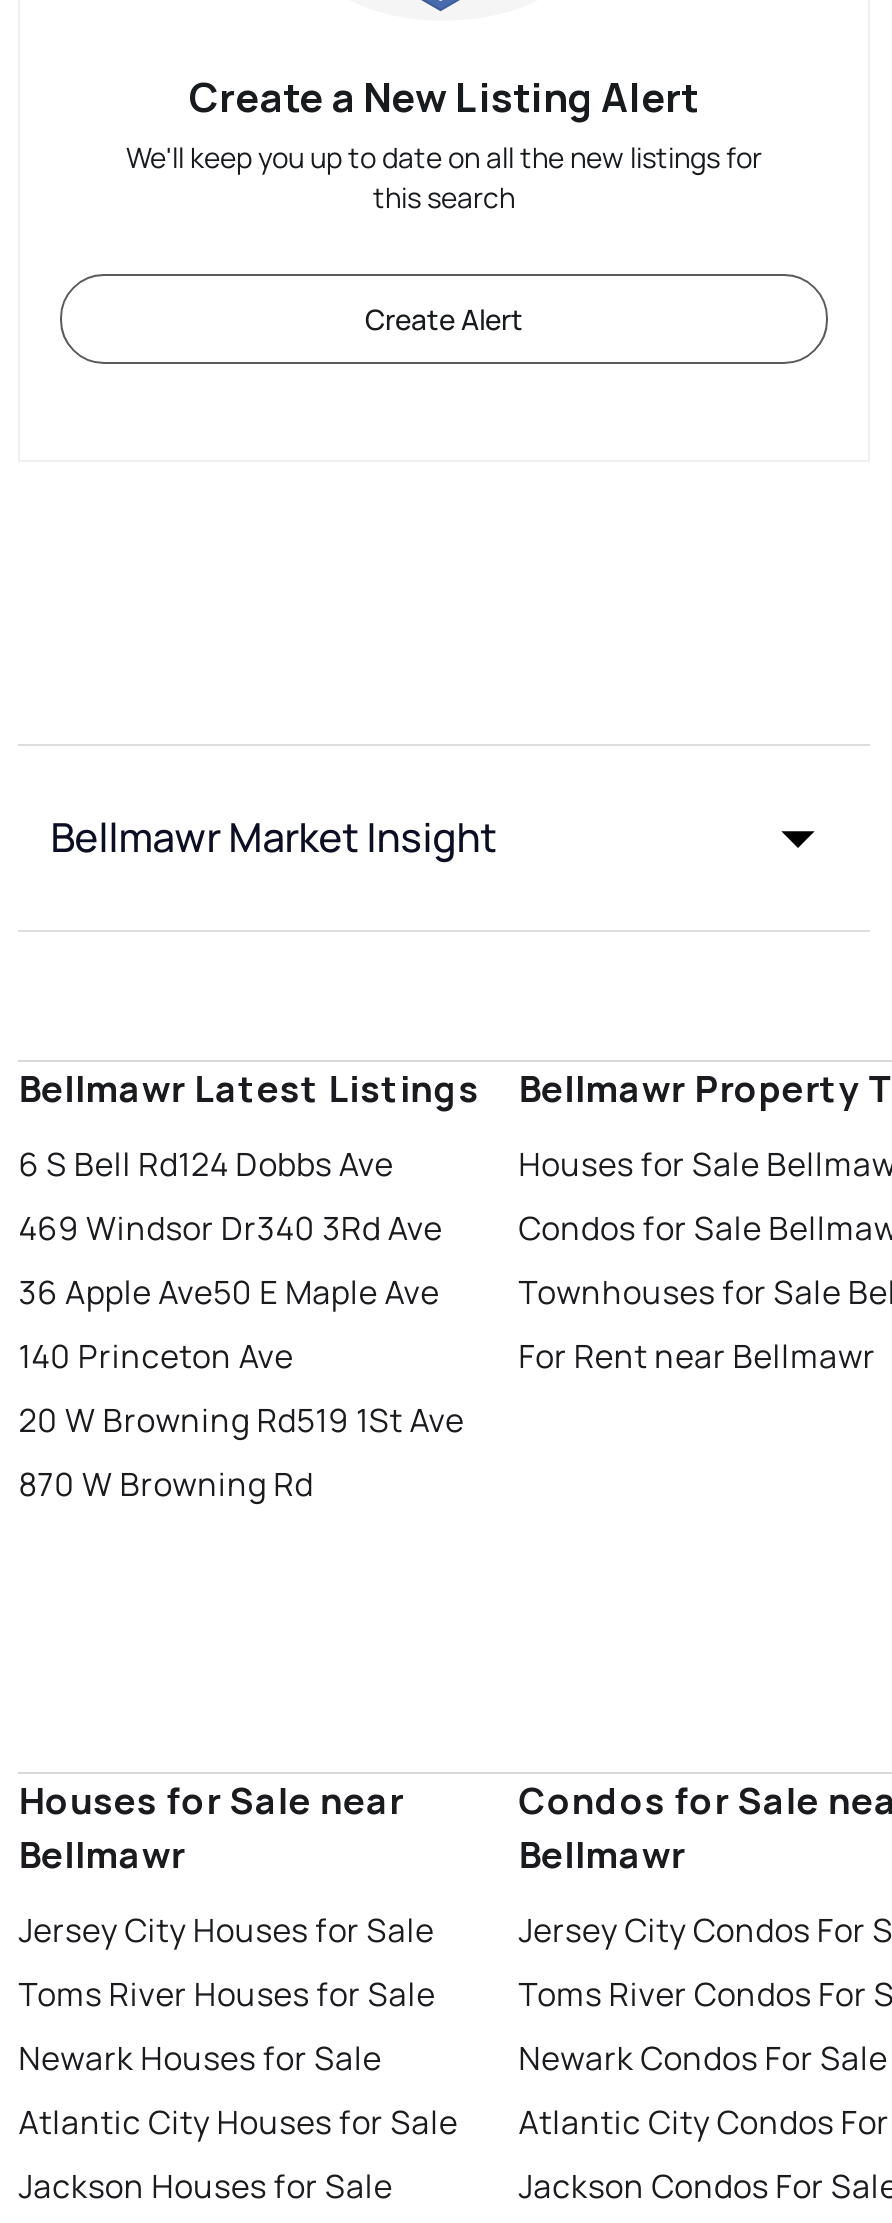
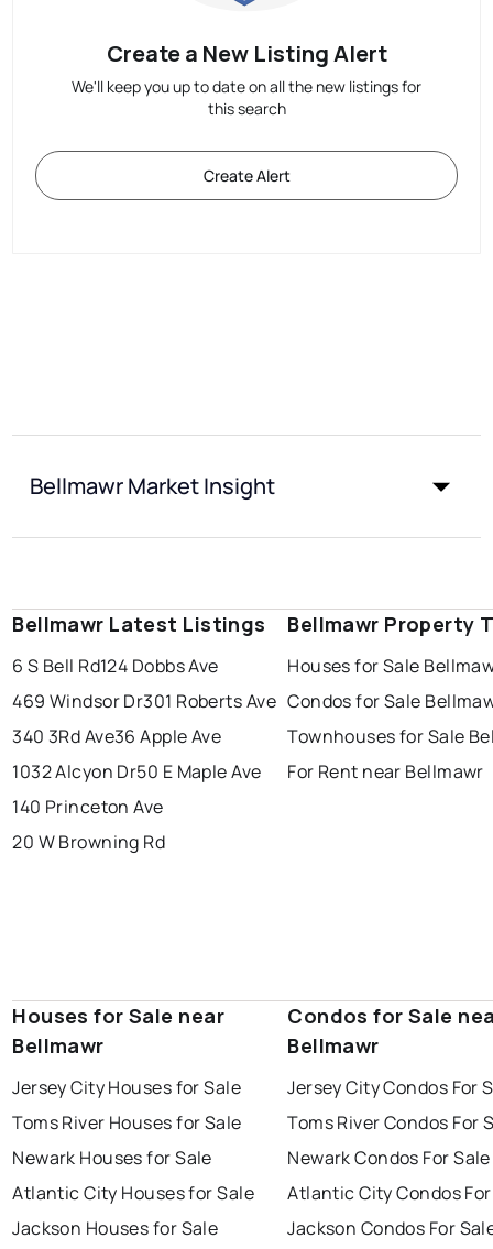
[18,1207,442,1315] 469 Windsor Dr340 3Rd Ave | 36 Apple Ave50 E Maple Ave -> [12,689,276,783] 469 Windsor Dr301 Roberts Ave | 340 3Rd Ave36 Apple Ave | 1032 Alcyon Dr50 E Maple Ave
moved [18,1335,293,1379] -> [12,794,164,818]: 140 Princeton Ave
[18,1399,464,1507] 20 W Browning Rd519 1St Ave | 870 W Browning Rd -> [12,829,165,854] 20 W Browning Rd

